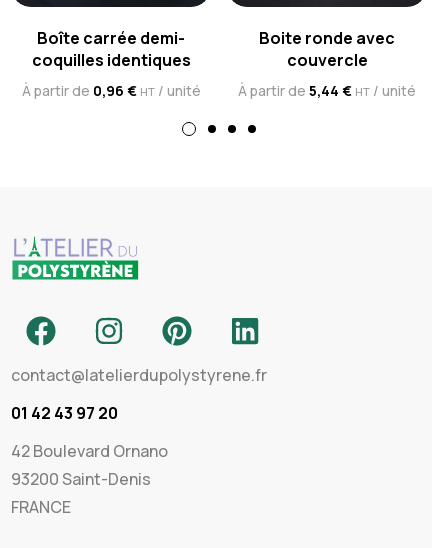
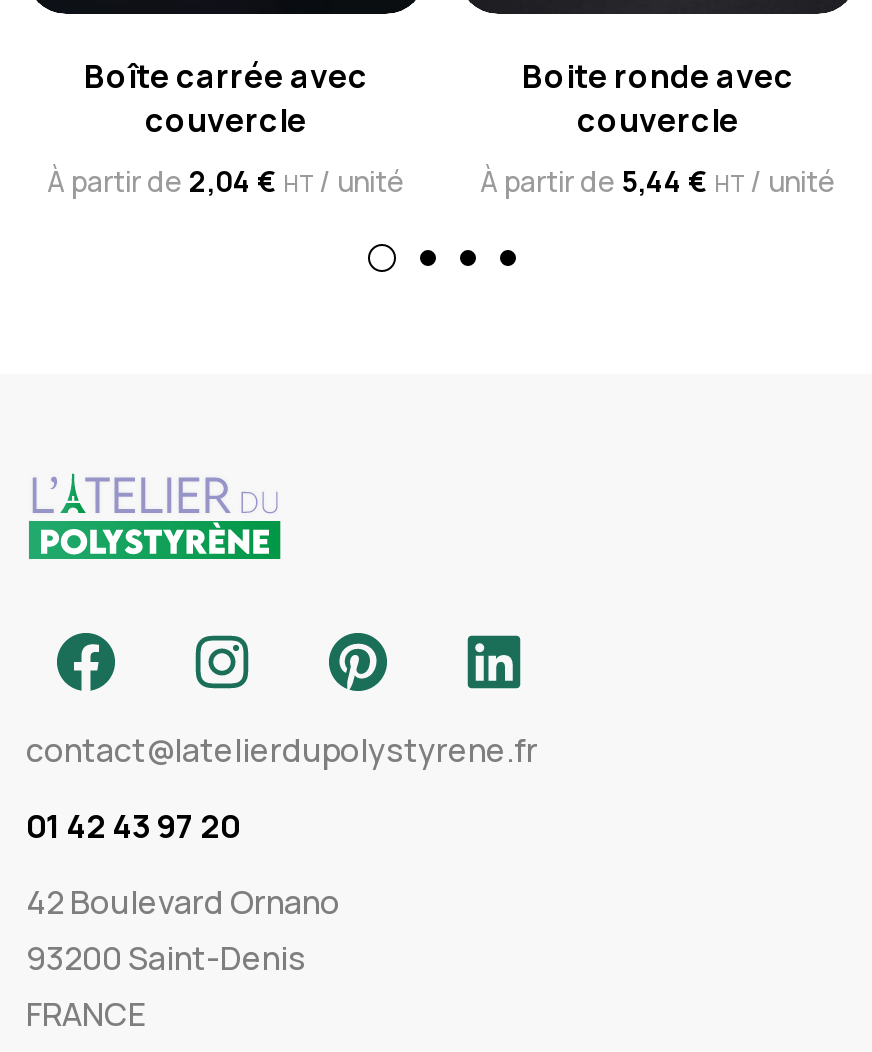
[31,27,190,71] Boîte carrée demi- | coquilles identiques -> [84,54,368,142] Boîte carrée avec | couvercle
[21,81,200,100] À partir de 0,96 € HT / unité -> [47,162,405,200] À partir de 2,04 € HT / unité

